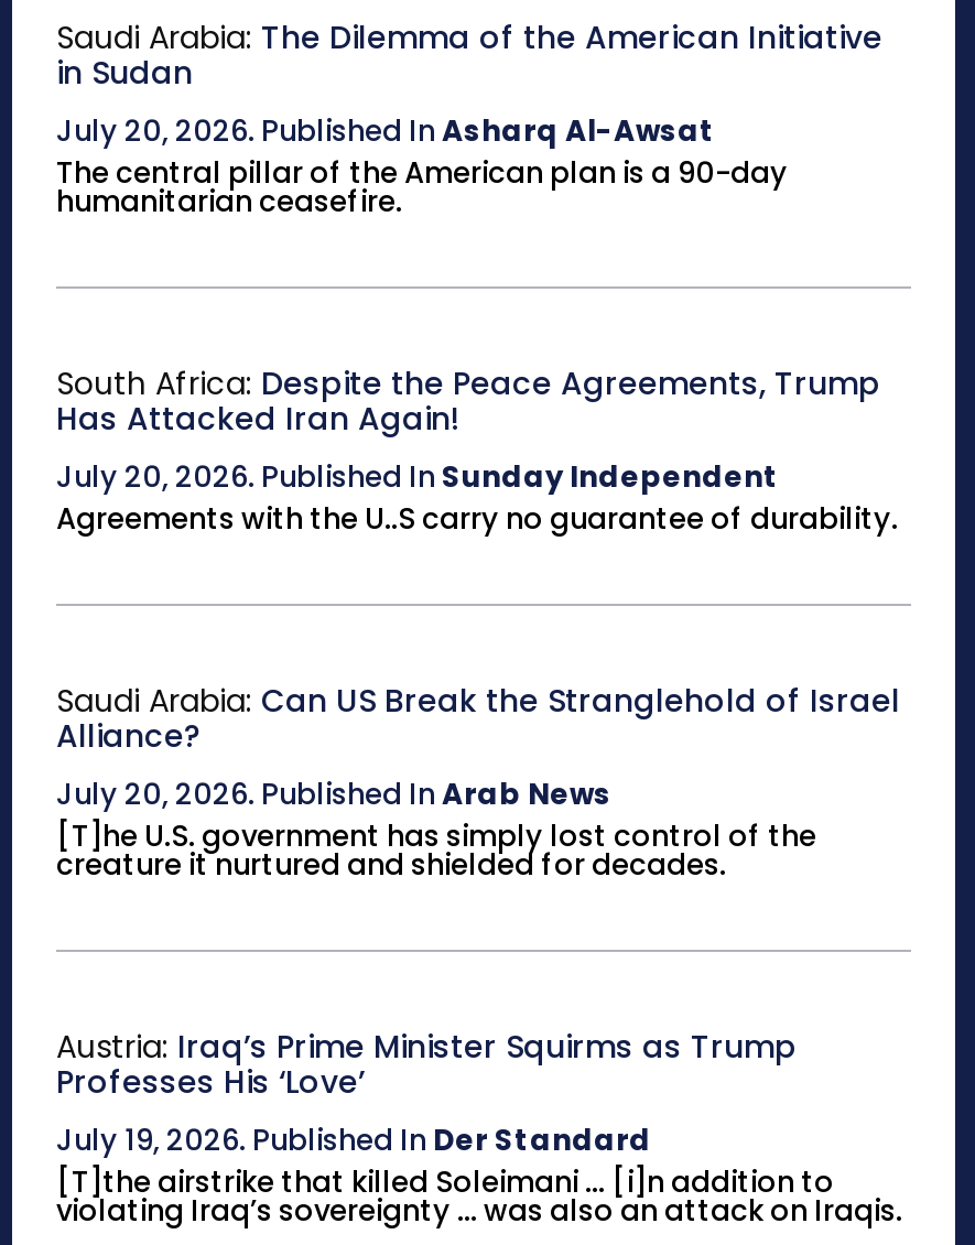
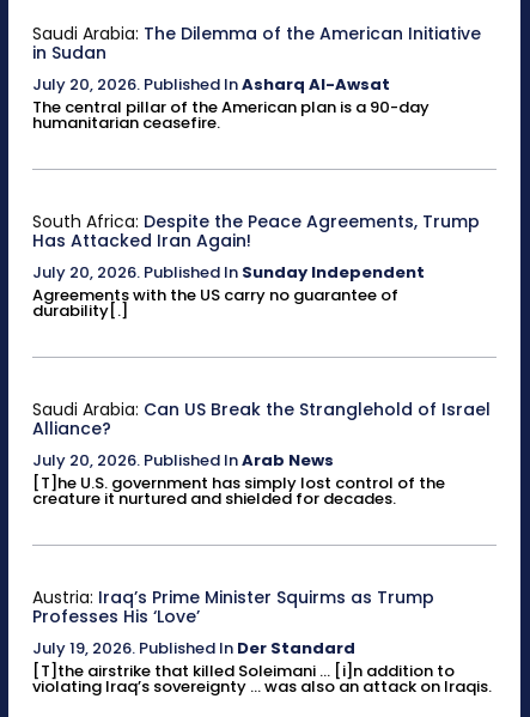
[56,498,898,540] Agreements with the U..S carry no guarantee of durability. -> [32,284,398,322] Agreements with the US carry no guarantee of | durability[.]

